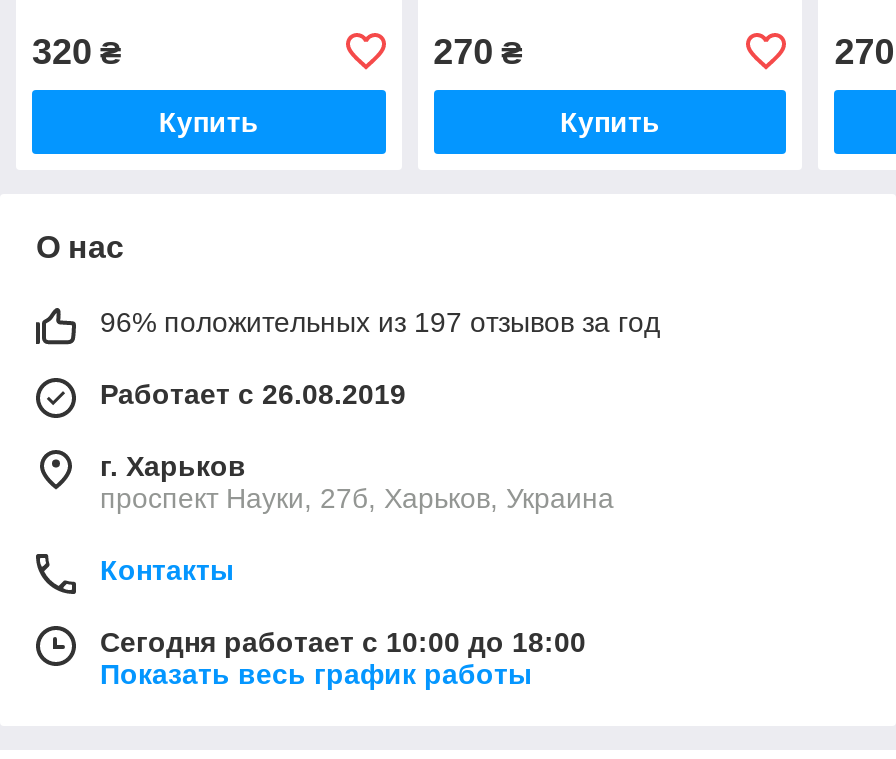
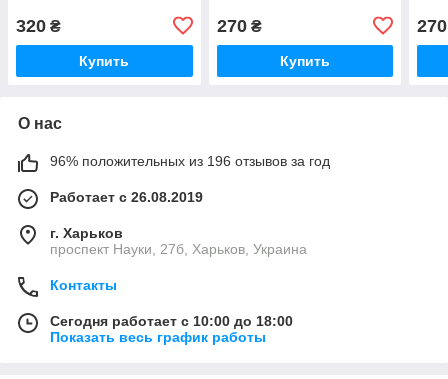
[100,306,660,338] 96% положительных из 197 отзывов за год -> [50,153,330,169] 96% положительных из 196 отзывов за год

